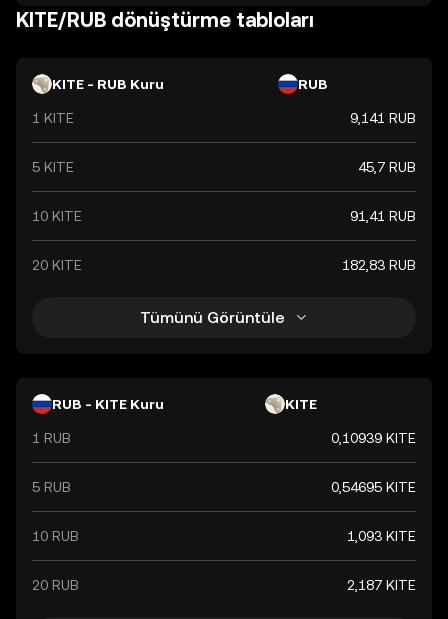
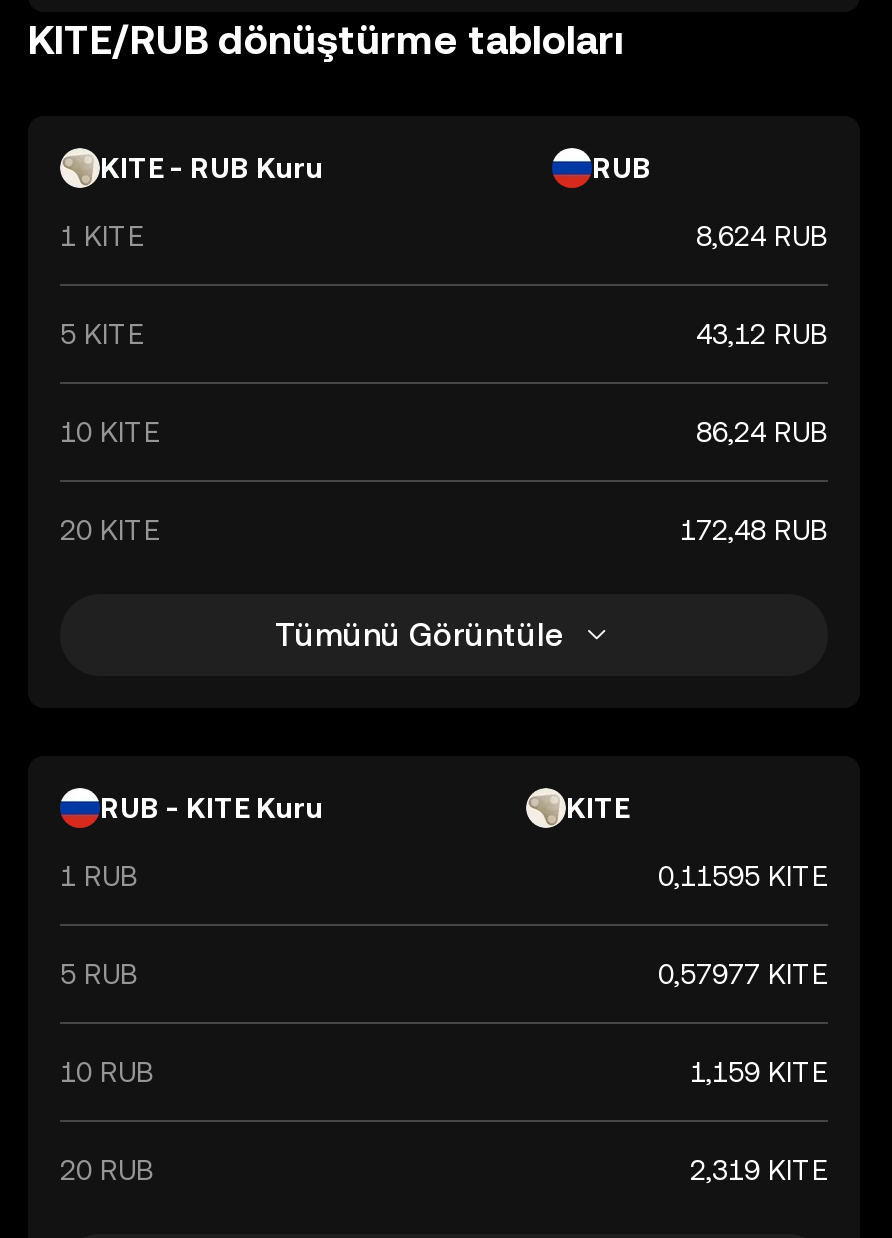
[350,110,416,126] 9,141 RUB -> [696,220,828,252] 8,624 RUB
[358,159,416,175] 45,7 RUB -> [696,318,828,350] 43,12 RUB
[350,208,416,224] 91,41 RUB -> [696,416,828,448] 86,24 RUB
[342,257,416,273] 182,83 RUB -> [680,514,828,546] 172,48 RUB
[331,430,416,446] 0,10939 KITE -> [658,860,828,892] 0,11595 KITE
[331,479,416,495] 0,54695 KITE -> [658,958,828,990] 0,57977 KITE
[347,528,416,544] 1,093 KITE -> [690,1056,828,1088] 1,159 KITE
[347,577,416,593] 2,187 KITE -> [690,1154,828,1186] 2,319 KITE

